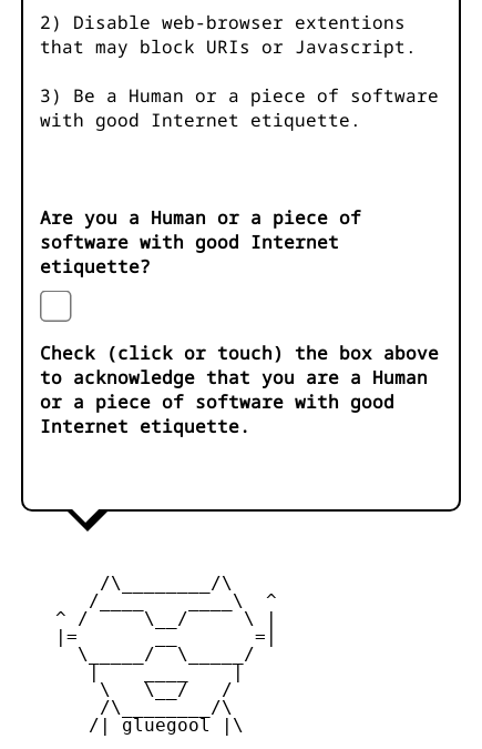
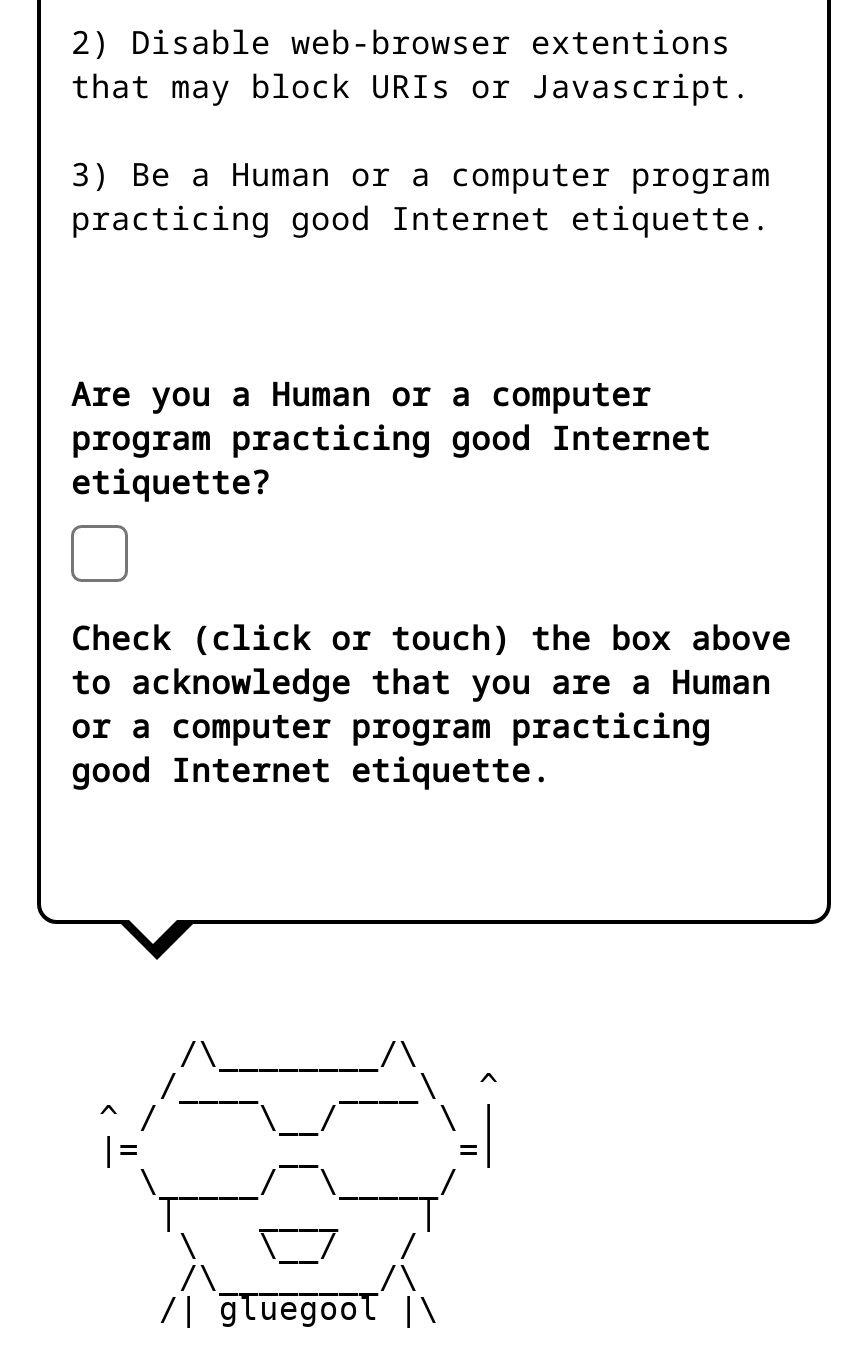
[40,83,439,132] 3) Be a Human or a piece of software | with good Internet etiquette. -> [71,152,771,240] 3) Be a Human or a computer program | practicing good Internet etiquette.
[40,206,361,254] Are you a Human or a piece of | software with good Internet -> [71,372,711,460] Are you a Human or a computer | program practicing good Internet
[40,390,394,439] or a piece of software with good | Internet etiquette. -> [71,704,711,792] or a computer program practicing | good Internet etiquette.

